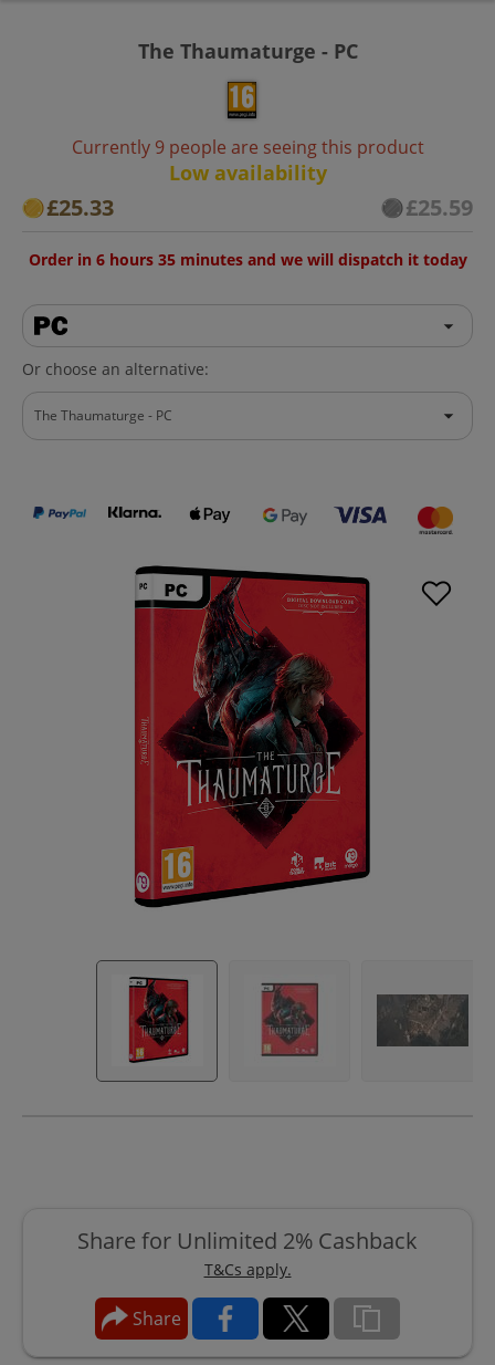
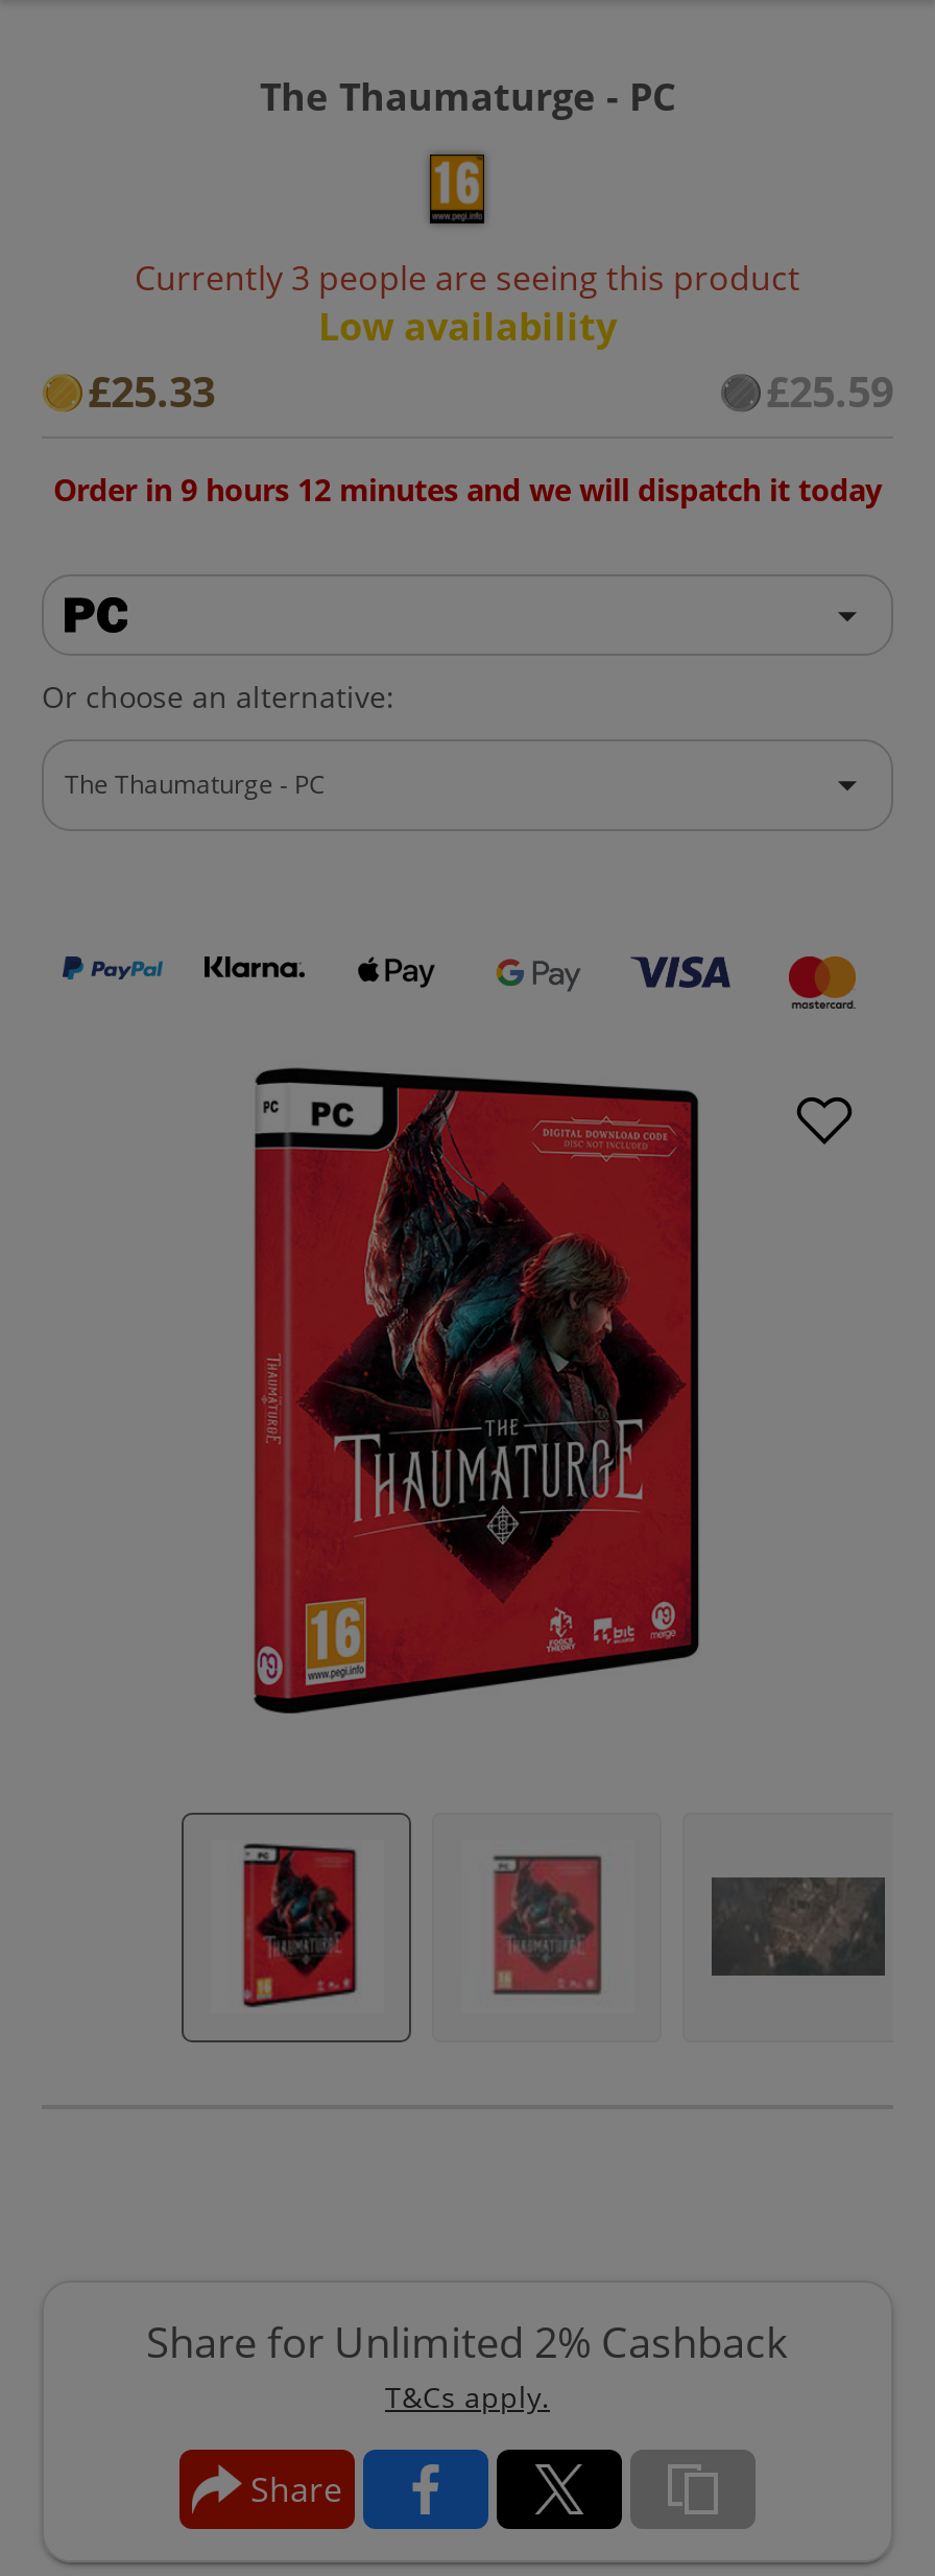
[71,135,424,159] Currently 9 people are seeing this product -> [135,254,800,300] Currently 3 people are seeing this product
[28,248,467,269] Order in 6 hours 35 minutes and we will dispatch it today -> [53,469,882,509] Order in 9 hours 12 minutes and we will dispatch it today

